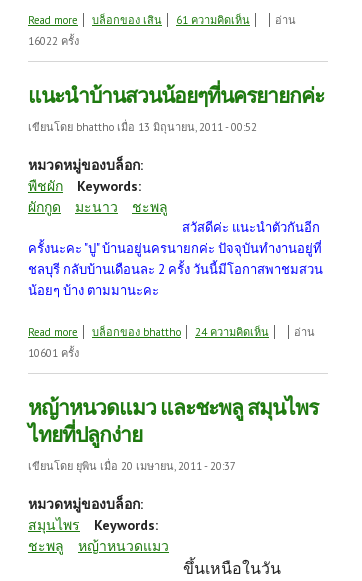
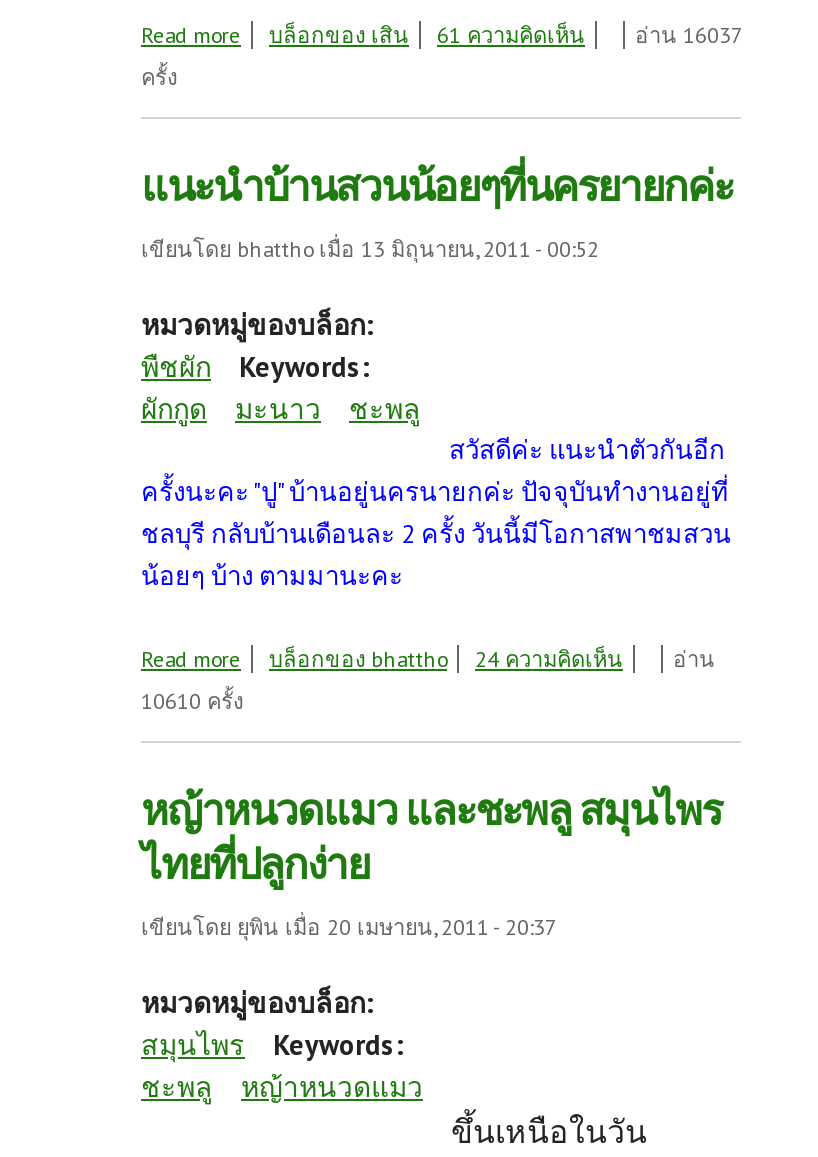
[275,13,296,27] อ่าน -> [635,21,741,49] อ่าน 16037
[28,34,79,48] 16022 ครั้ง -> [141,63,177,91] ครั้ง
[28,346,79,360] 10601 ครั้ง -> [141,687,243,715] 10610 ครั้ง

